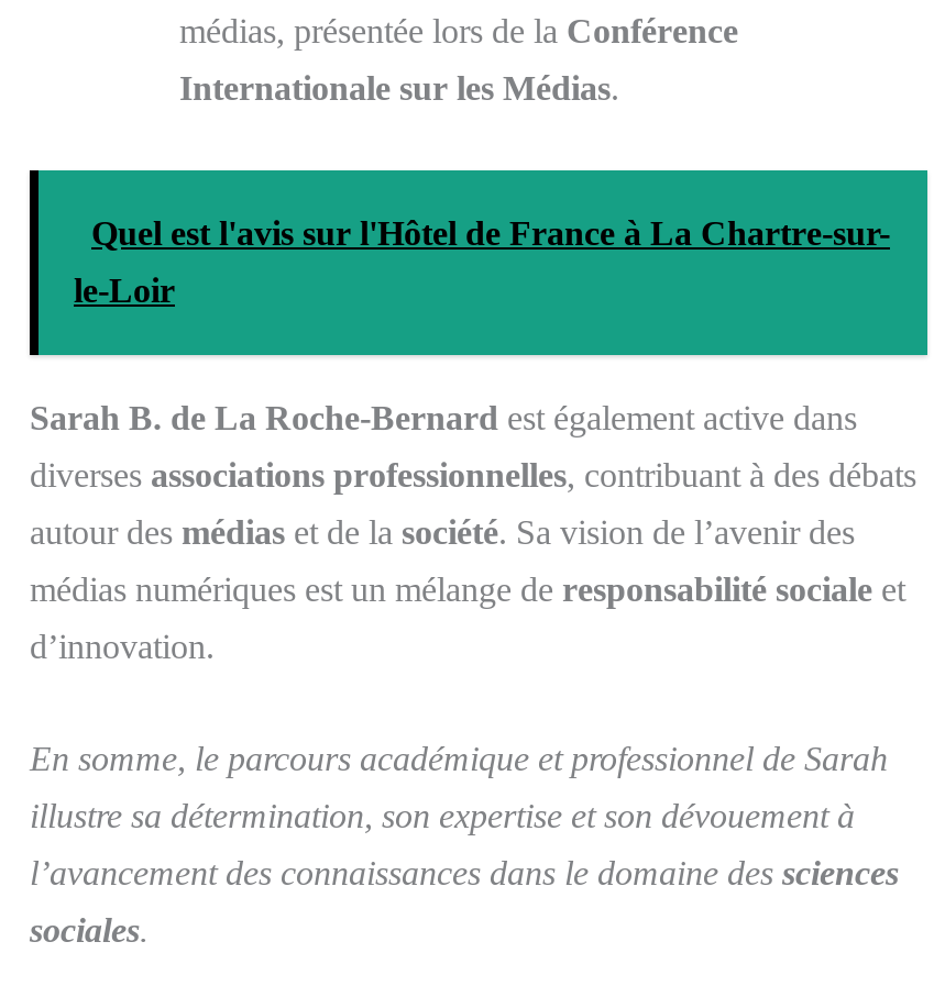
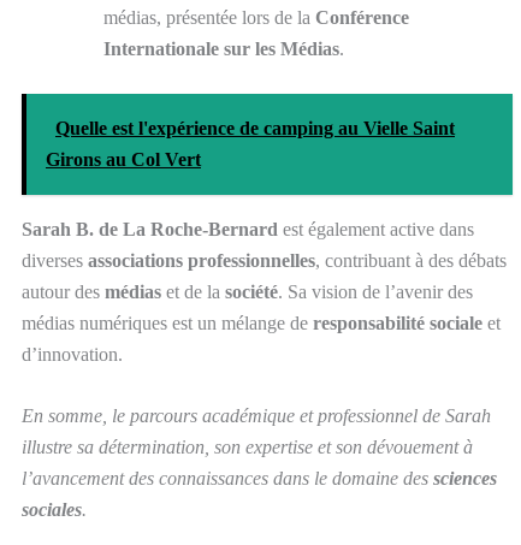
[91,214,890,251] Quel est l'avis sur l'Hôtel de France à La Chartre-sur- -> [55,118,455,138] Quelle est l'expérience de camping au Vielle Saint
[74,271,175,308] le-Loir -> [46,149,201,169] Girons au Col Vert

